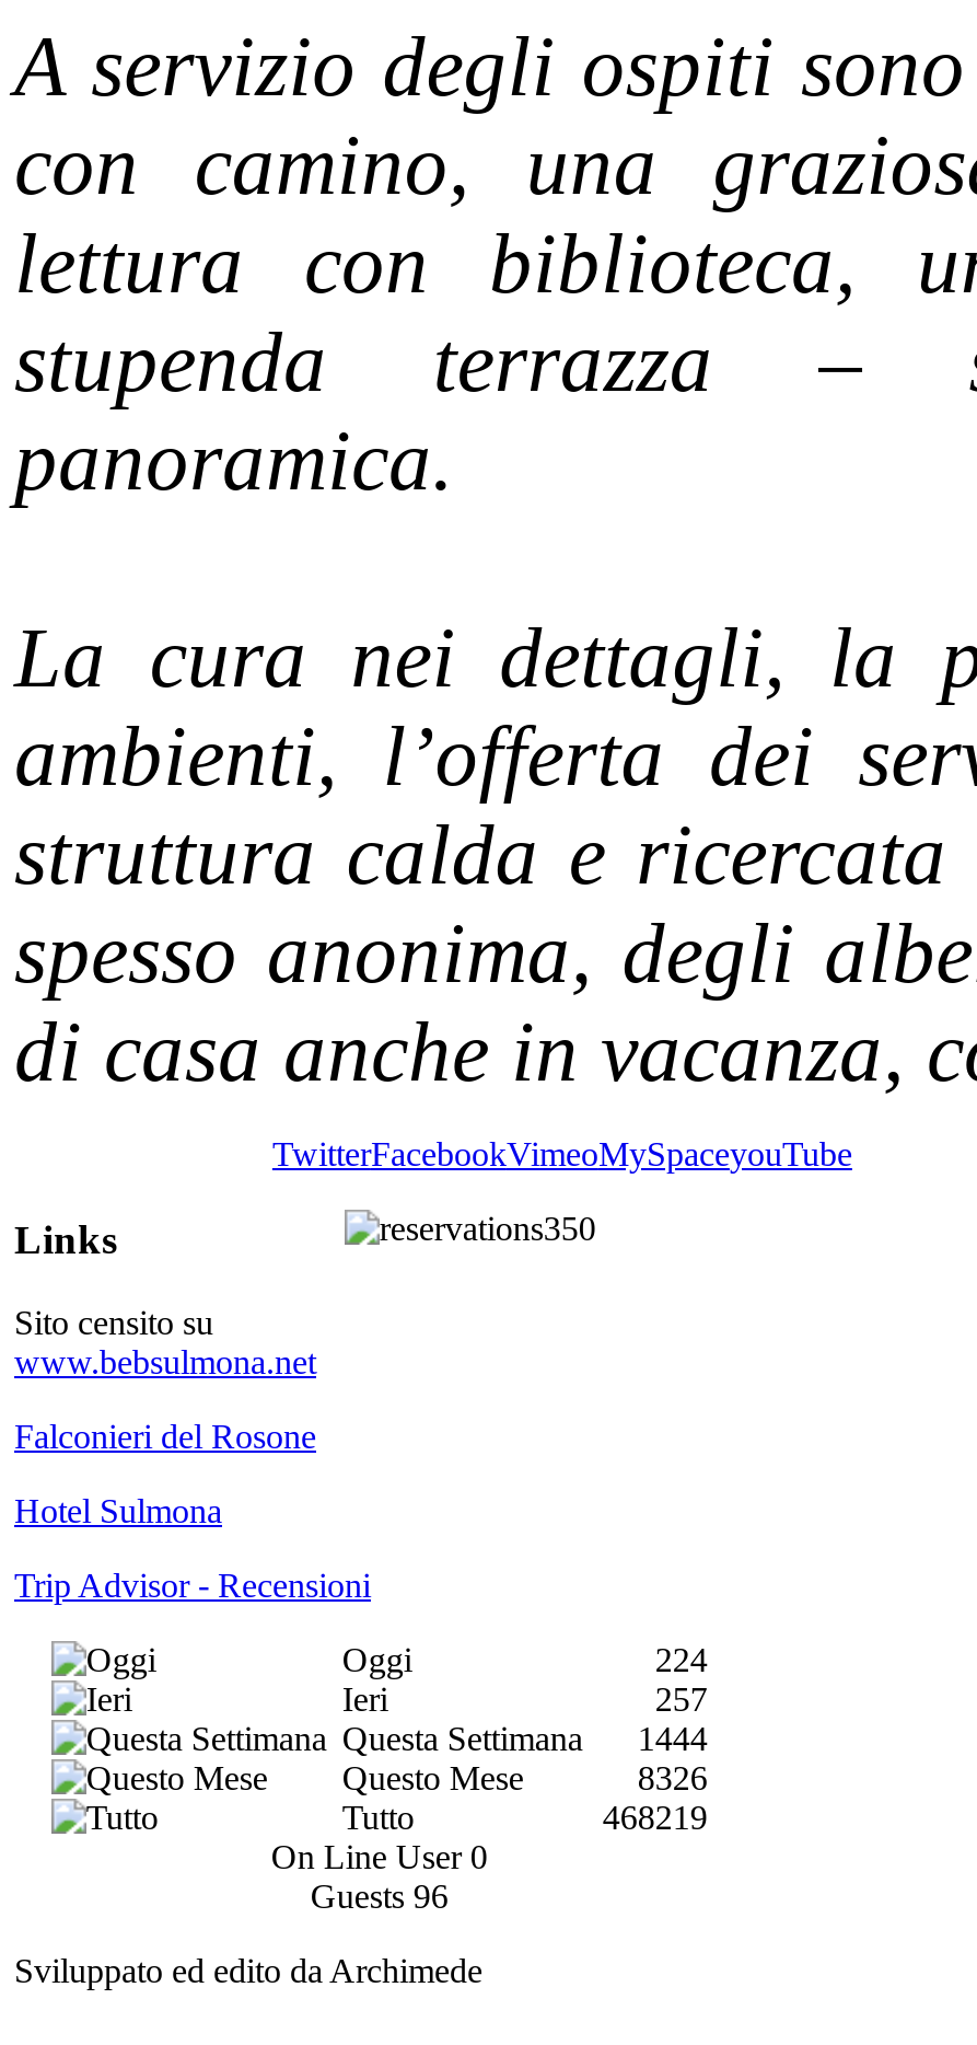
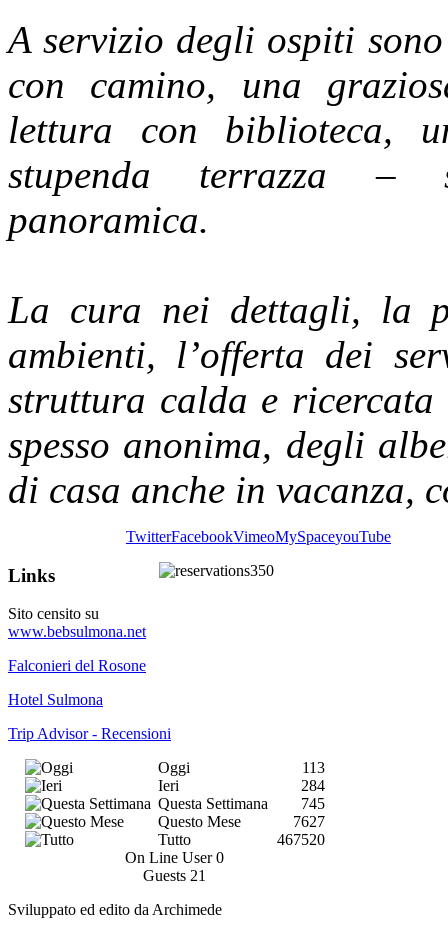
[655,1642,708,1679] 224 -> [302,759,325,776] 113
[655,1681,708,1718] 257 -> [301,777,325,794] 284
[342,1721,708,1758] Questa Settimana 1444 -> [158,795,325,812] Questa Settimana 745
[638,1760,708,1797] 8326 -> [293,813,325,830] 7627
[603,1799,708,1837] 468219 -> [277,831,325,848] 467520
[310,1878,448,1915] Guests 96 -> [143,867,206,884] Guests 21

